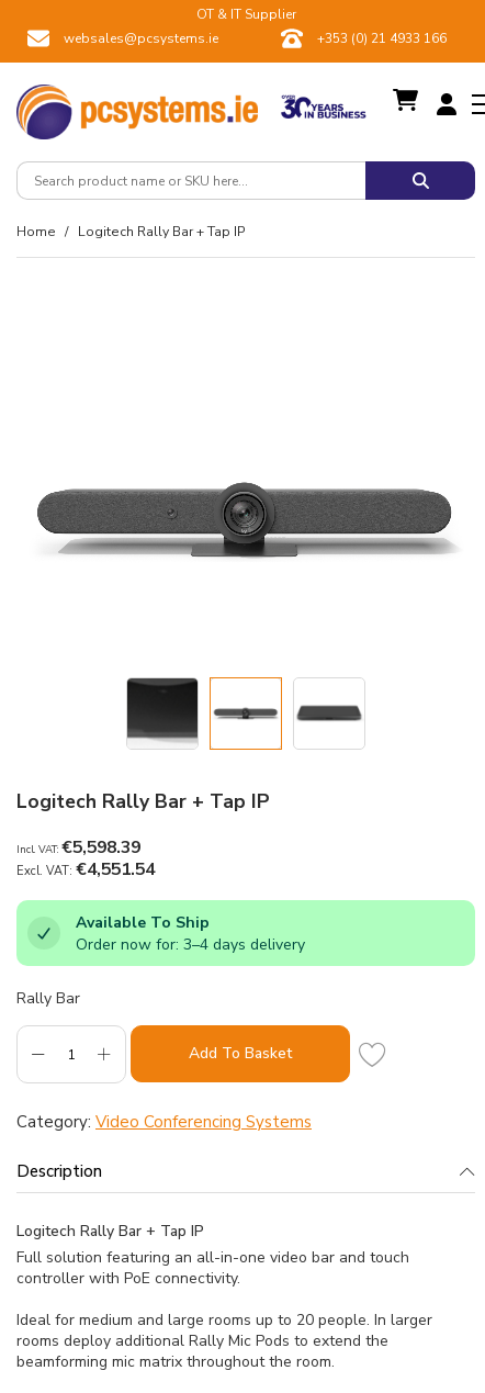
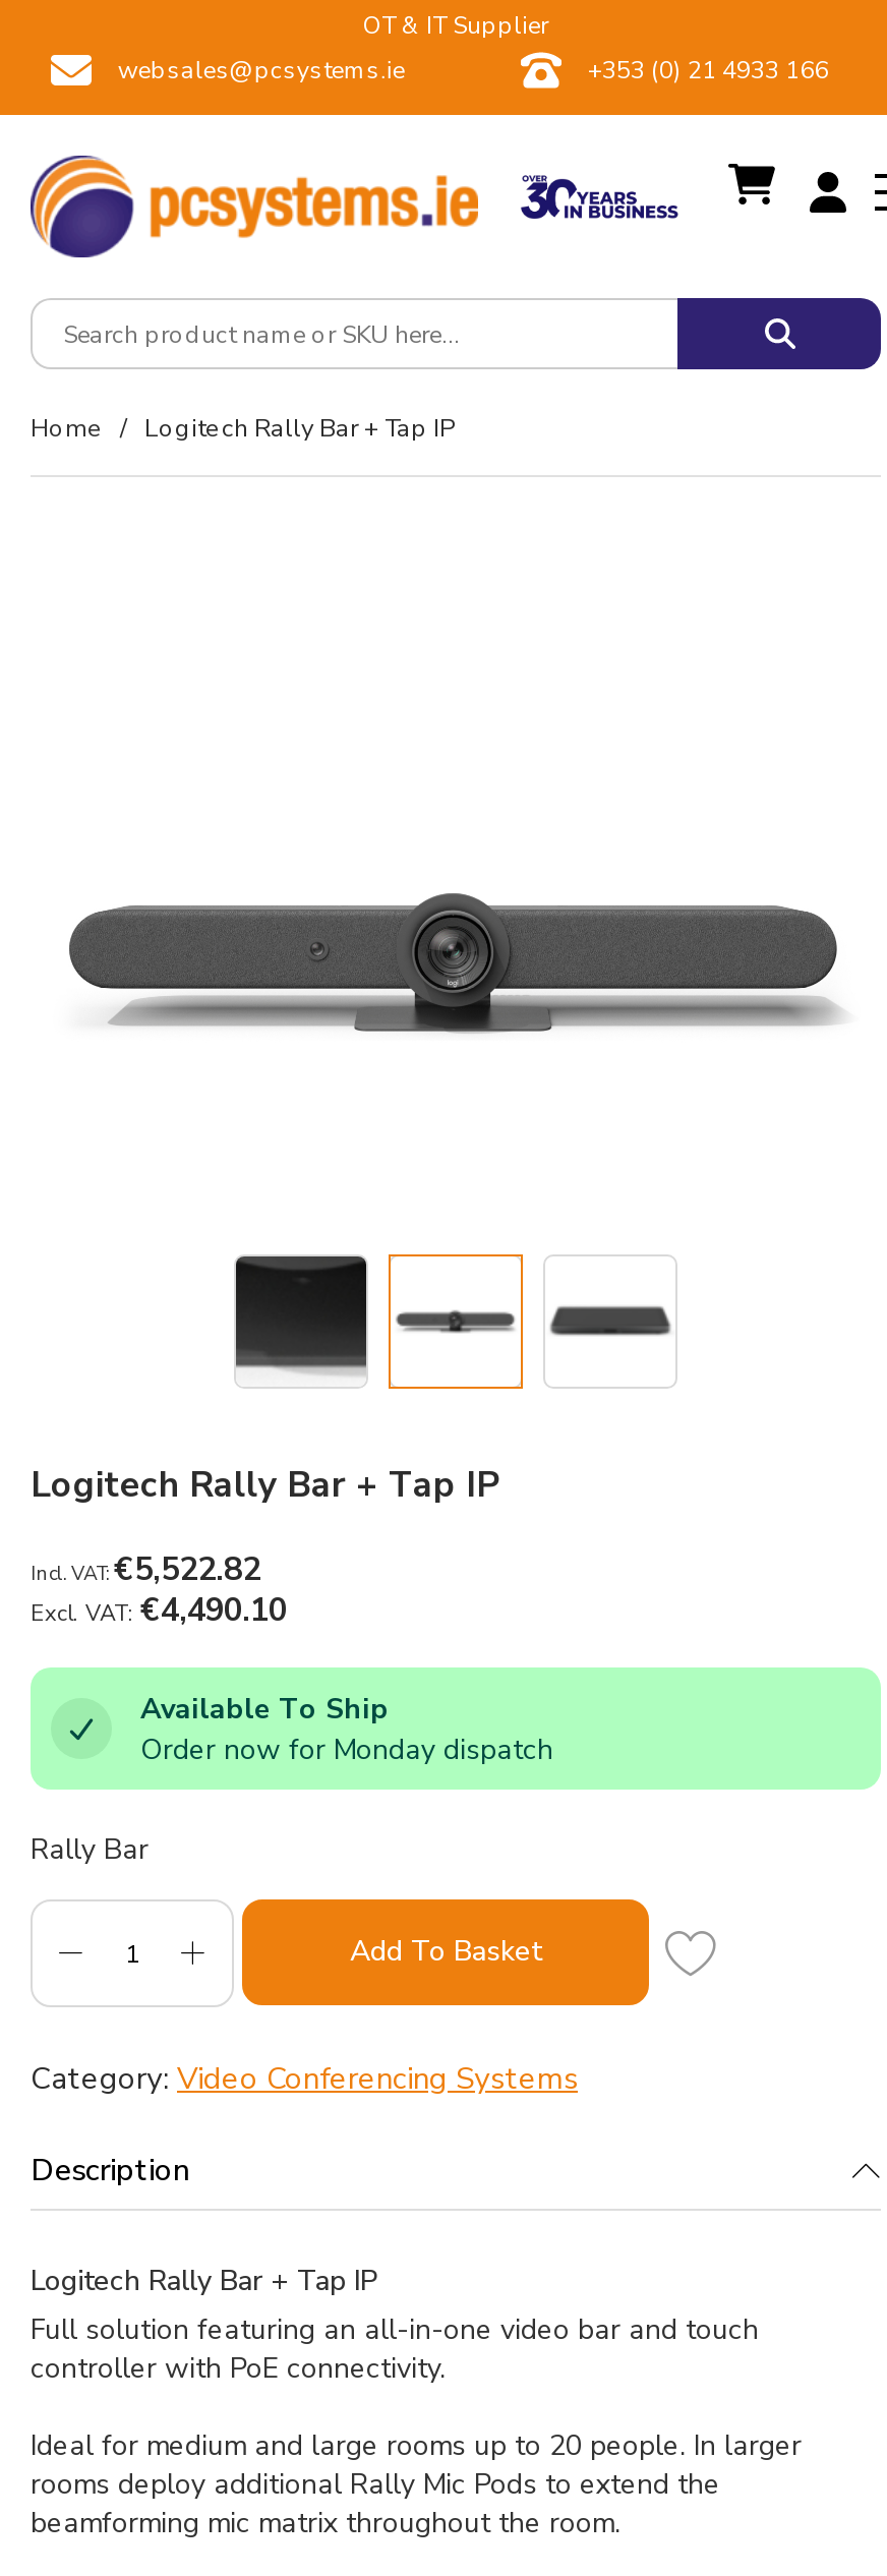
[61,836,140,860] €5,598.39 -> [114,1548,260,1593] €5,522.82
[76,858,155,882] €4,551.54 -> [140,1589,287,1633] €4,490.10
[76,935,305,955] Order now for: 3–4 days delivery -> [140,1731,553,1770] Order now for Monday dispatch

